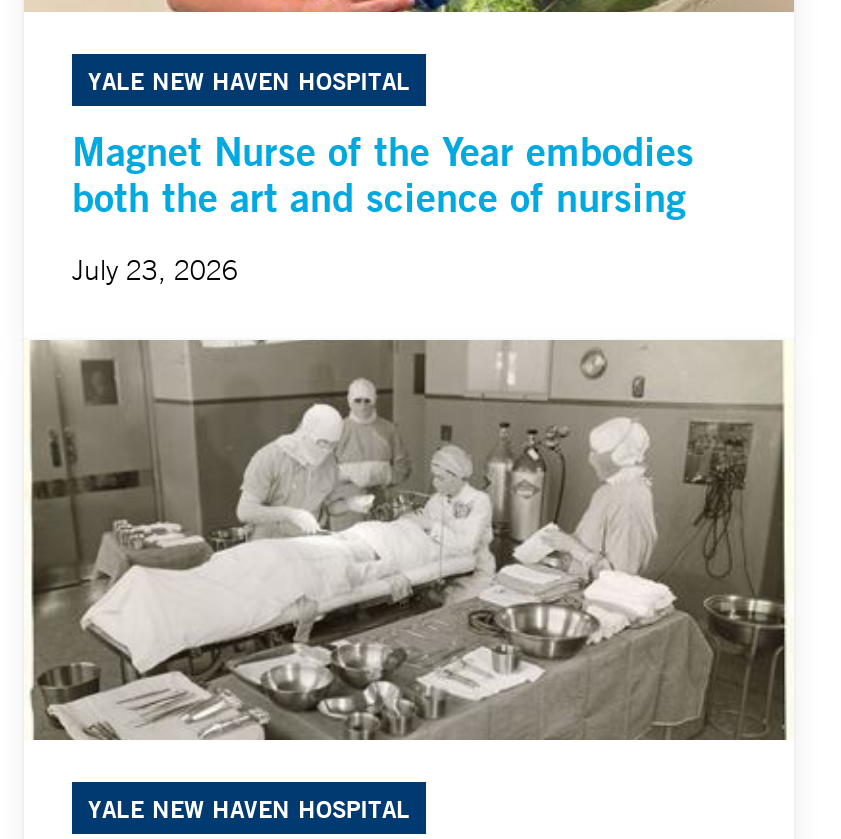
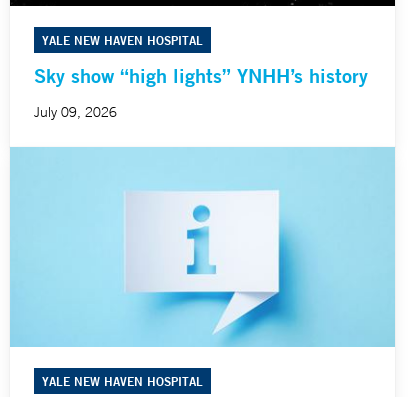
[72,127,694,223] Magnet Nurse of the Year embodies | both the art and science of nursing -> [34,63,368,88] Sky show “high lights” YNHH’s history
[72,253,238,289] July 23, 2026 -> [34,103,117,121] July 09, 2026
[24,338,794,742] [image] -> [9,147,396,348] [image]

